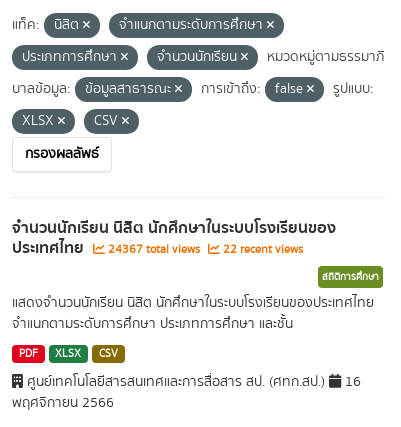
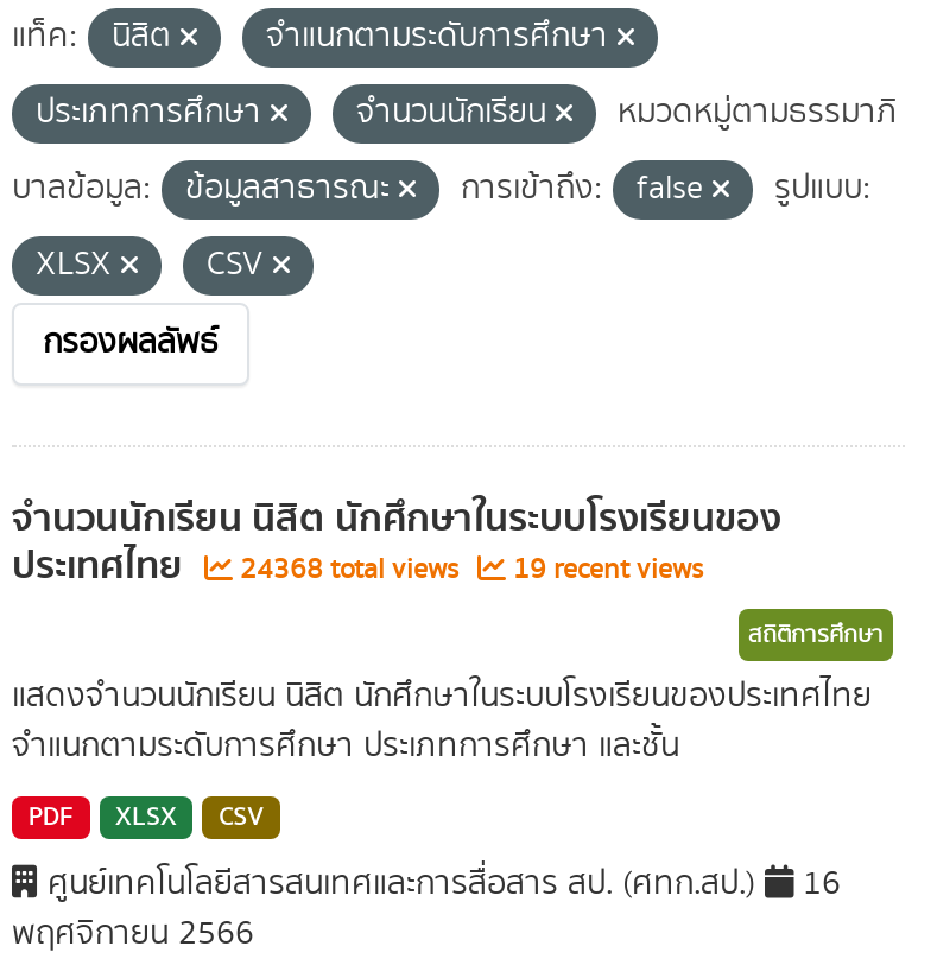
[105,241,203,258] 24367 total views -> [233,550,466,590] 24368 total views
[220,241,303,258] 22 recent views -> [506,550,703,590] 19 recent views

